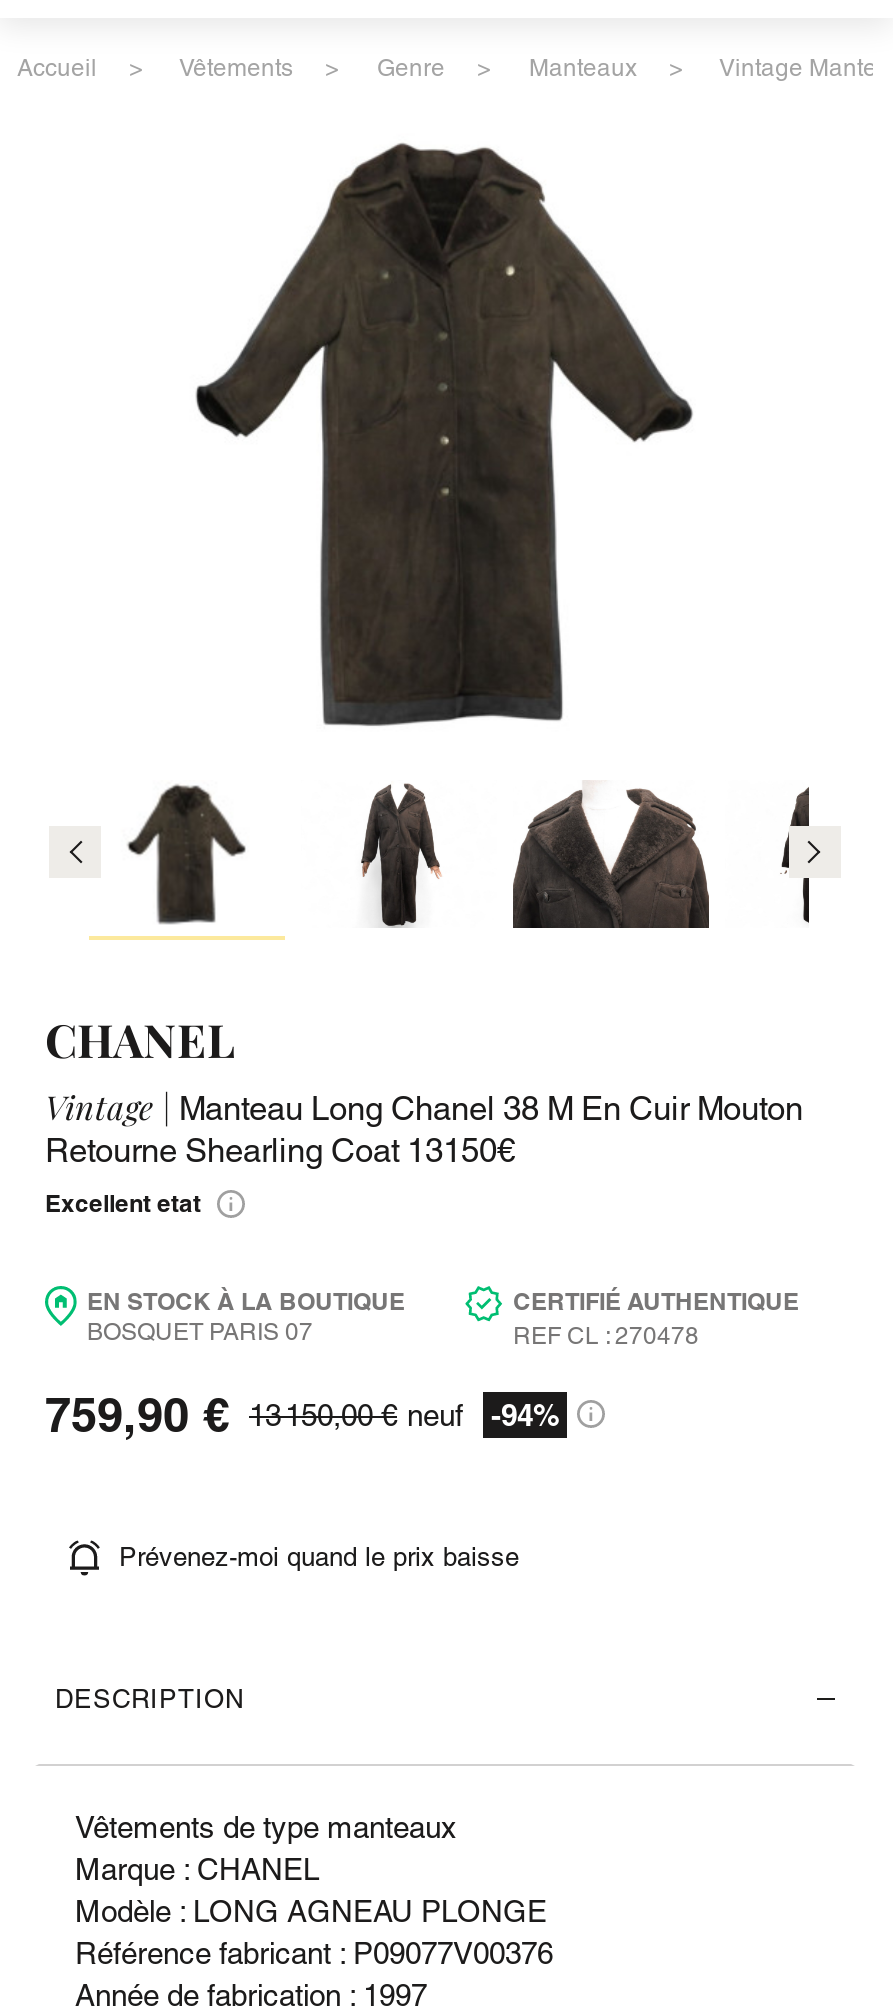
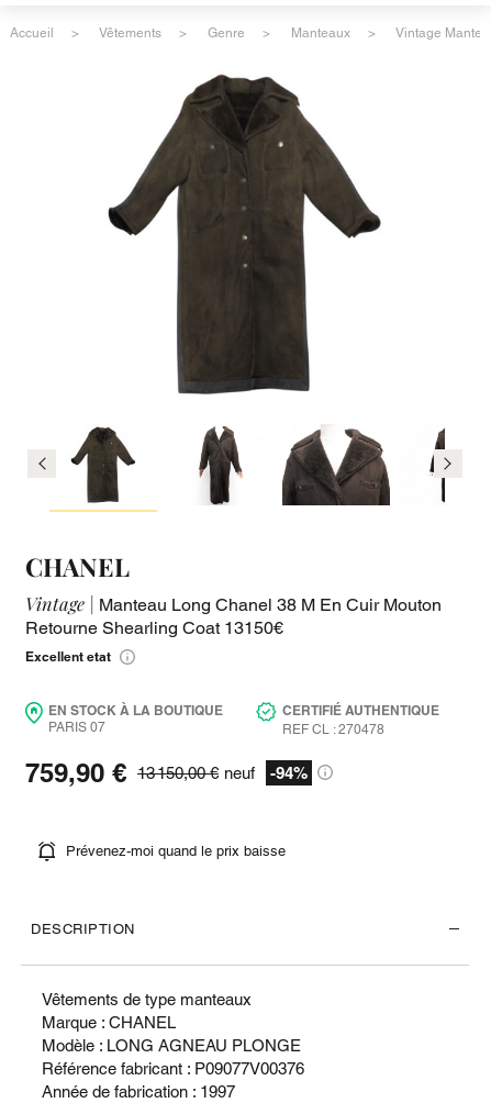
[87,1318,313,1346] BOSQUET PARIS 07 -> [48,719,105,735] PARIS 07

